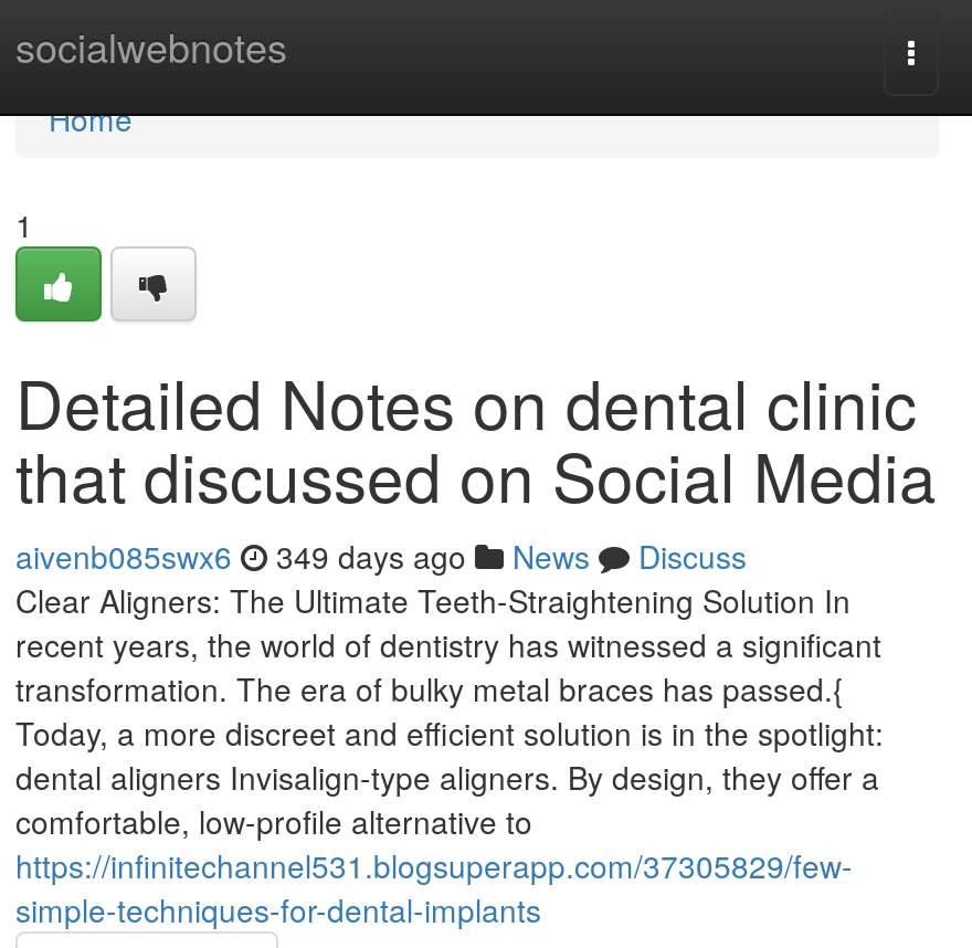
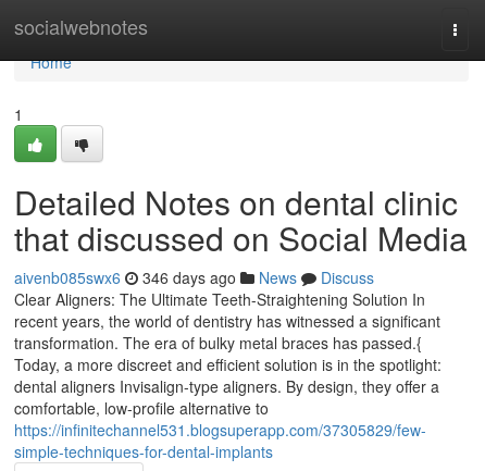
[15,534,747,578] aivenb085swx6 349 days ago News Discuss -> [14,267,374,288] aivenb085swx6 346 days ago News Discuss

